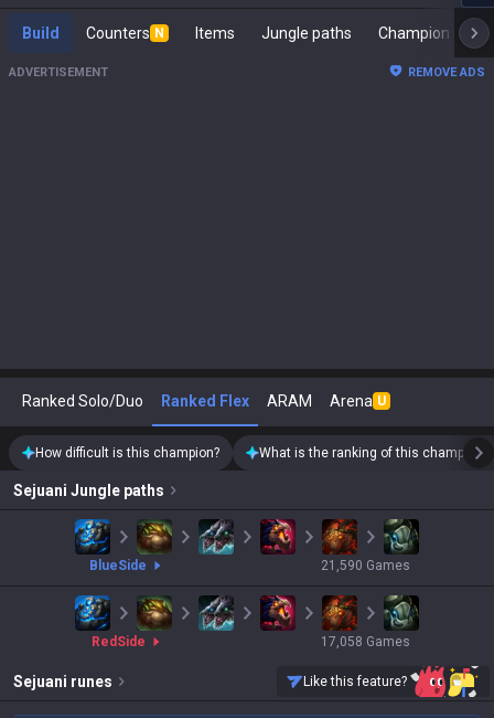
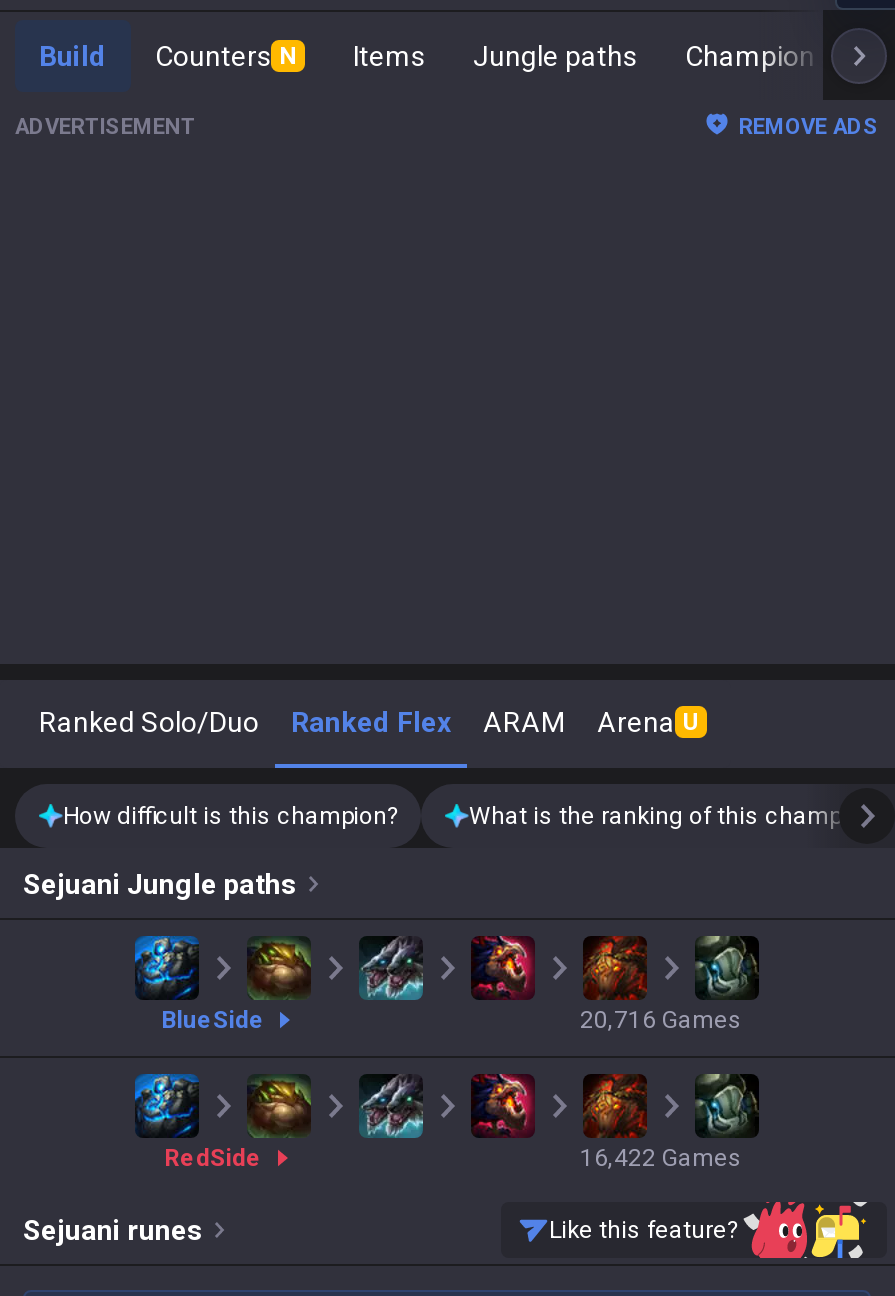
[320,558,410,573] 21,590 Games -> [580,1006,742,1034] 20,716 Games
[320,634,410,650] 17,058 Games -> [580,1144,742,1172] 16,422 Games

